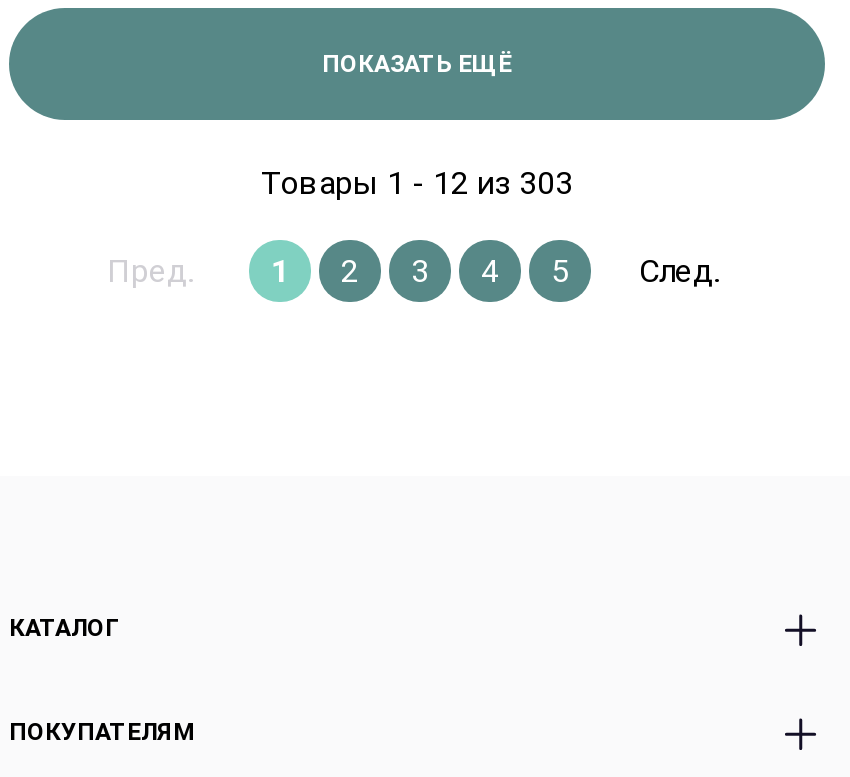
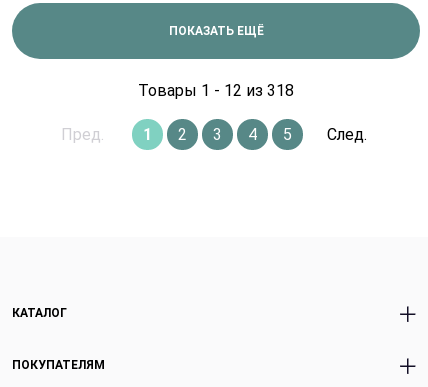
[261,164,573,202] Товары 1 - 12 из 303 -> [138,80,294,99] Товары 1 - 12 из 318

